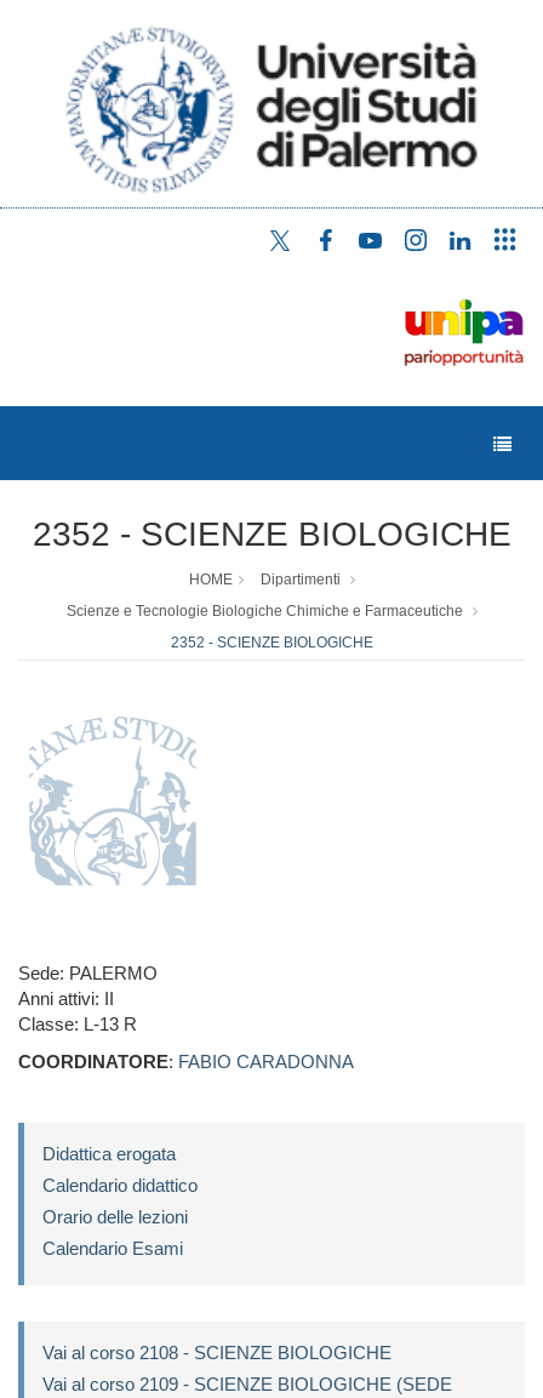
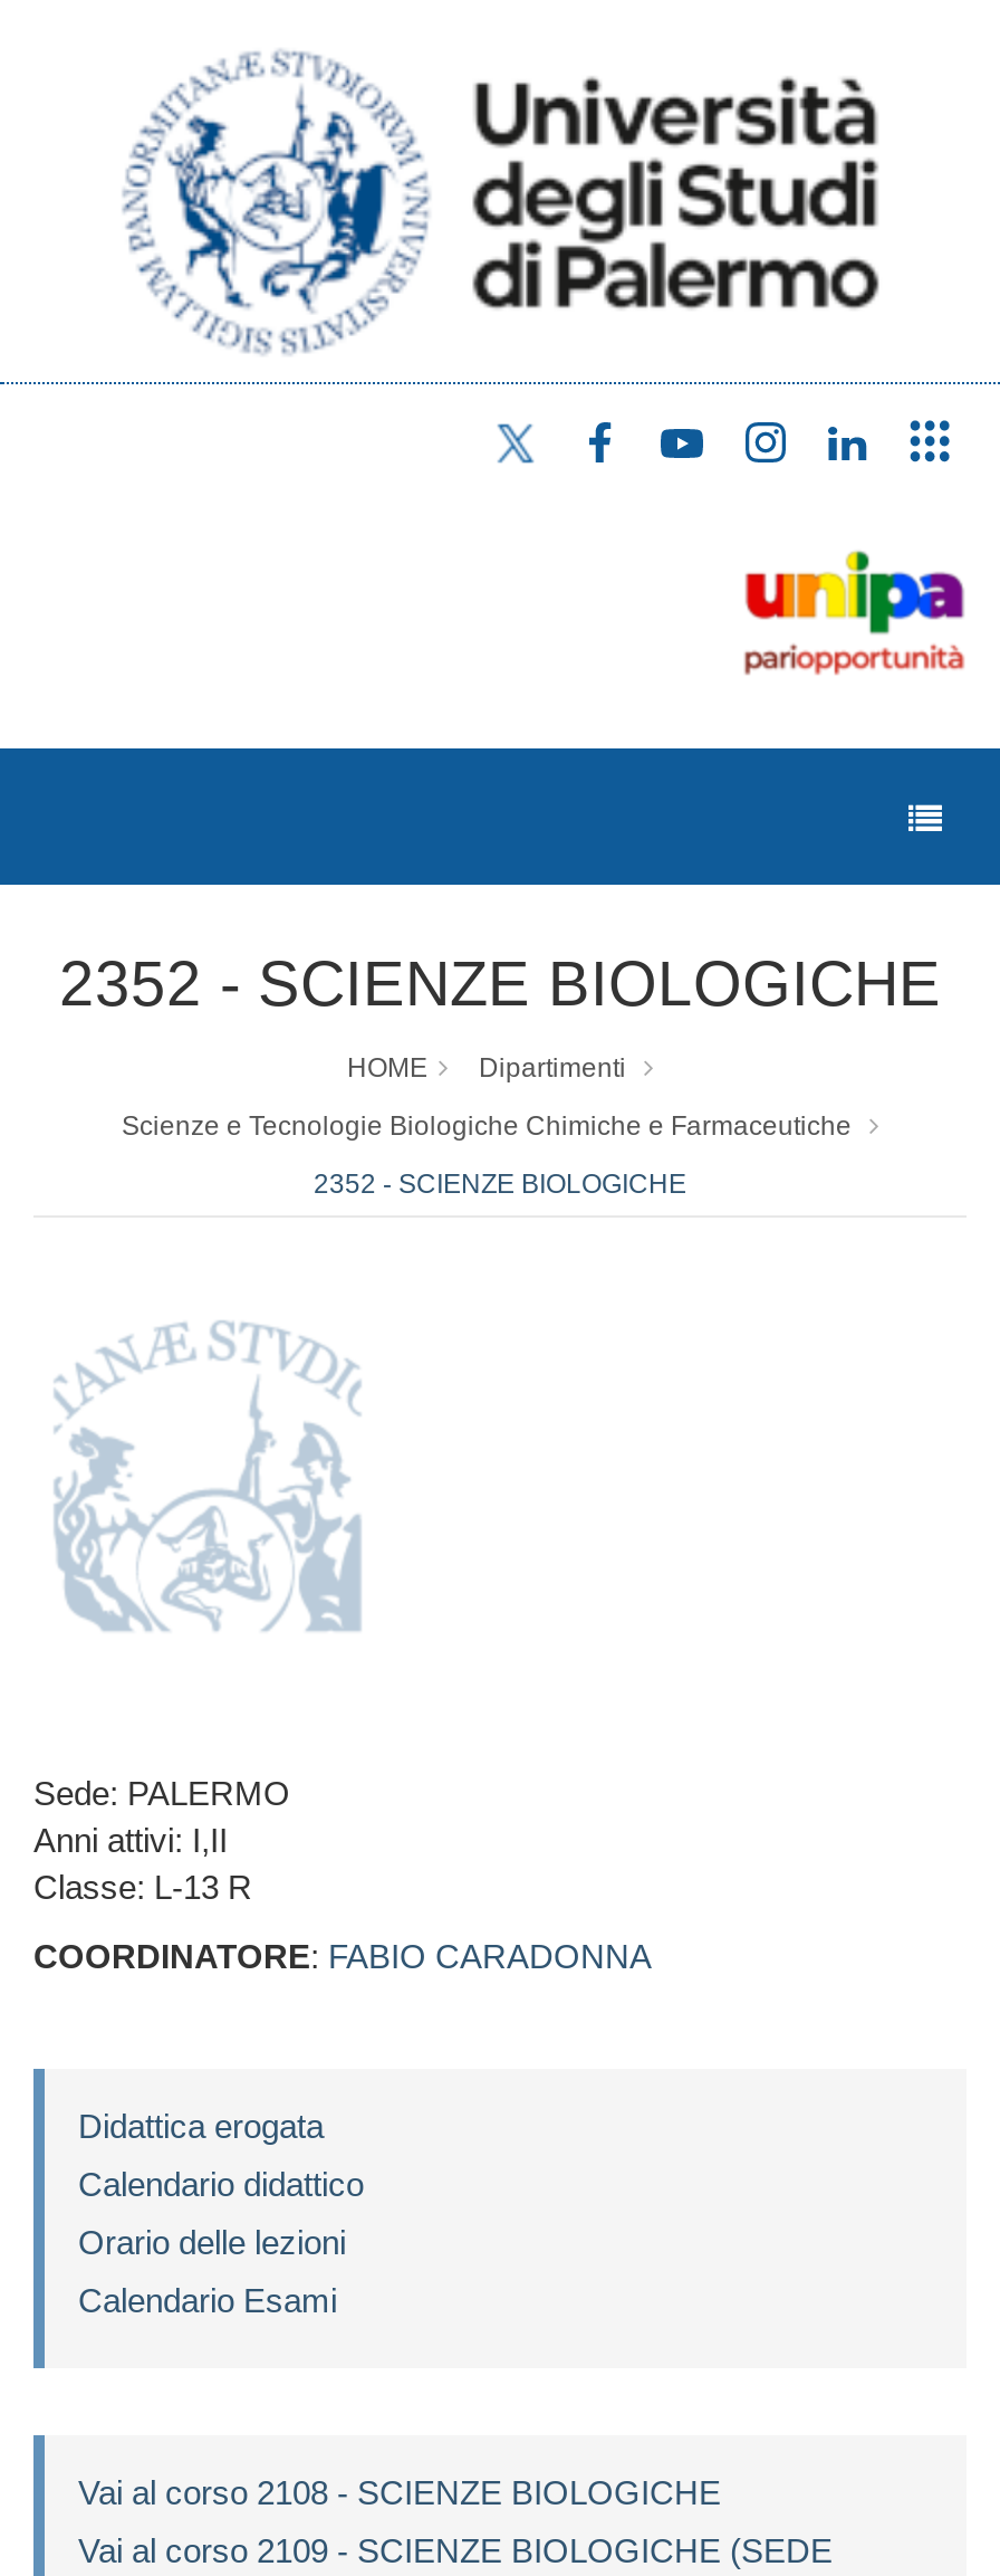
[18,989,114,1009] Anni attivi: II -> [33,1822,228,1860] Anni attivi: I,II

